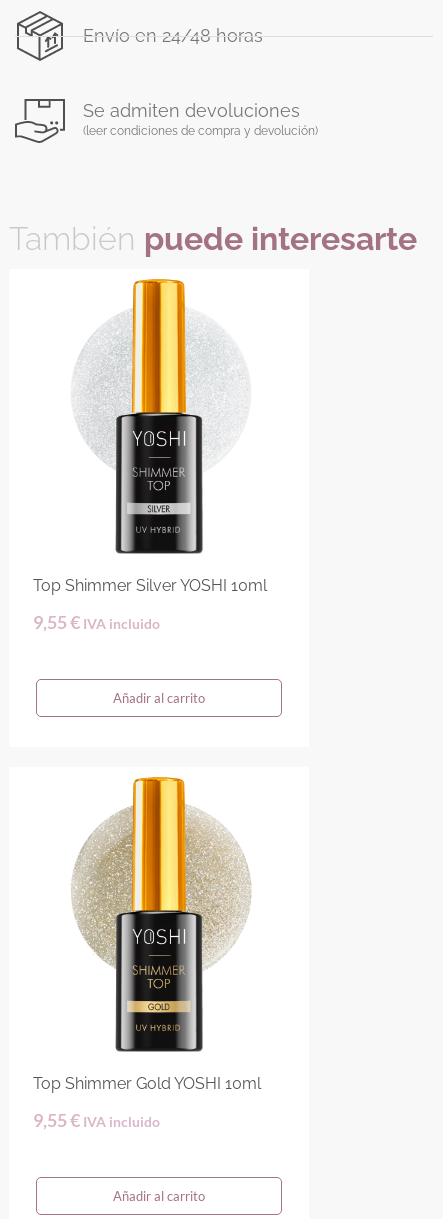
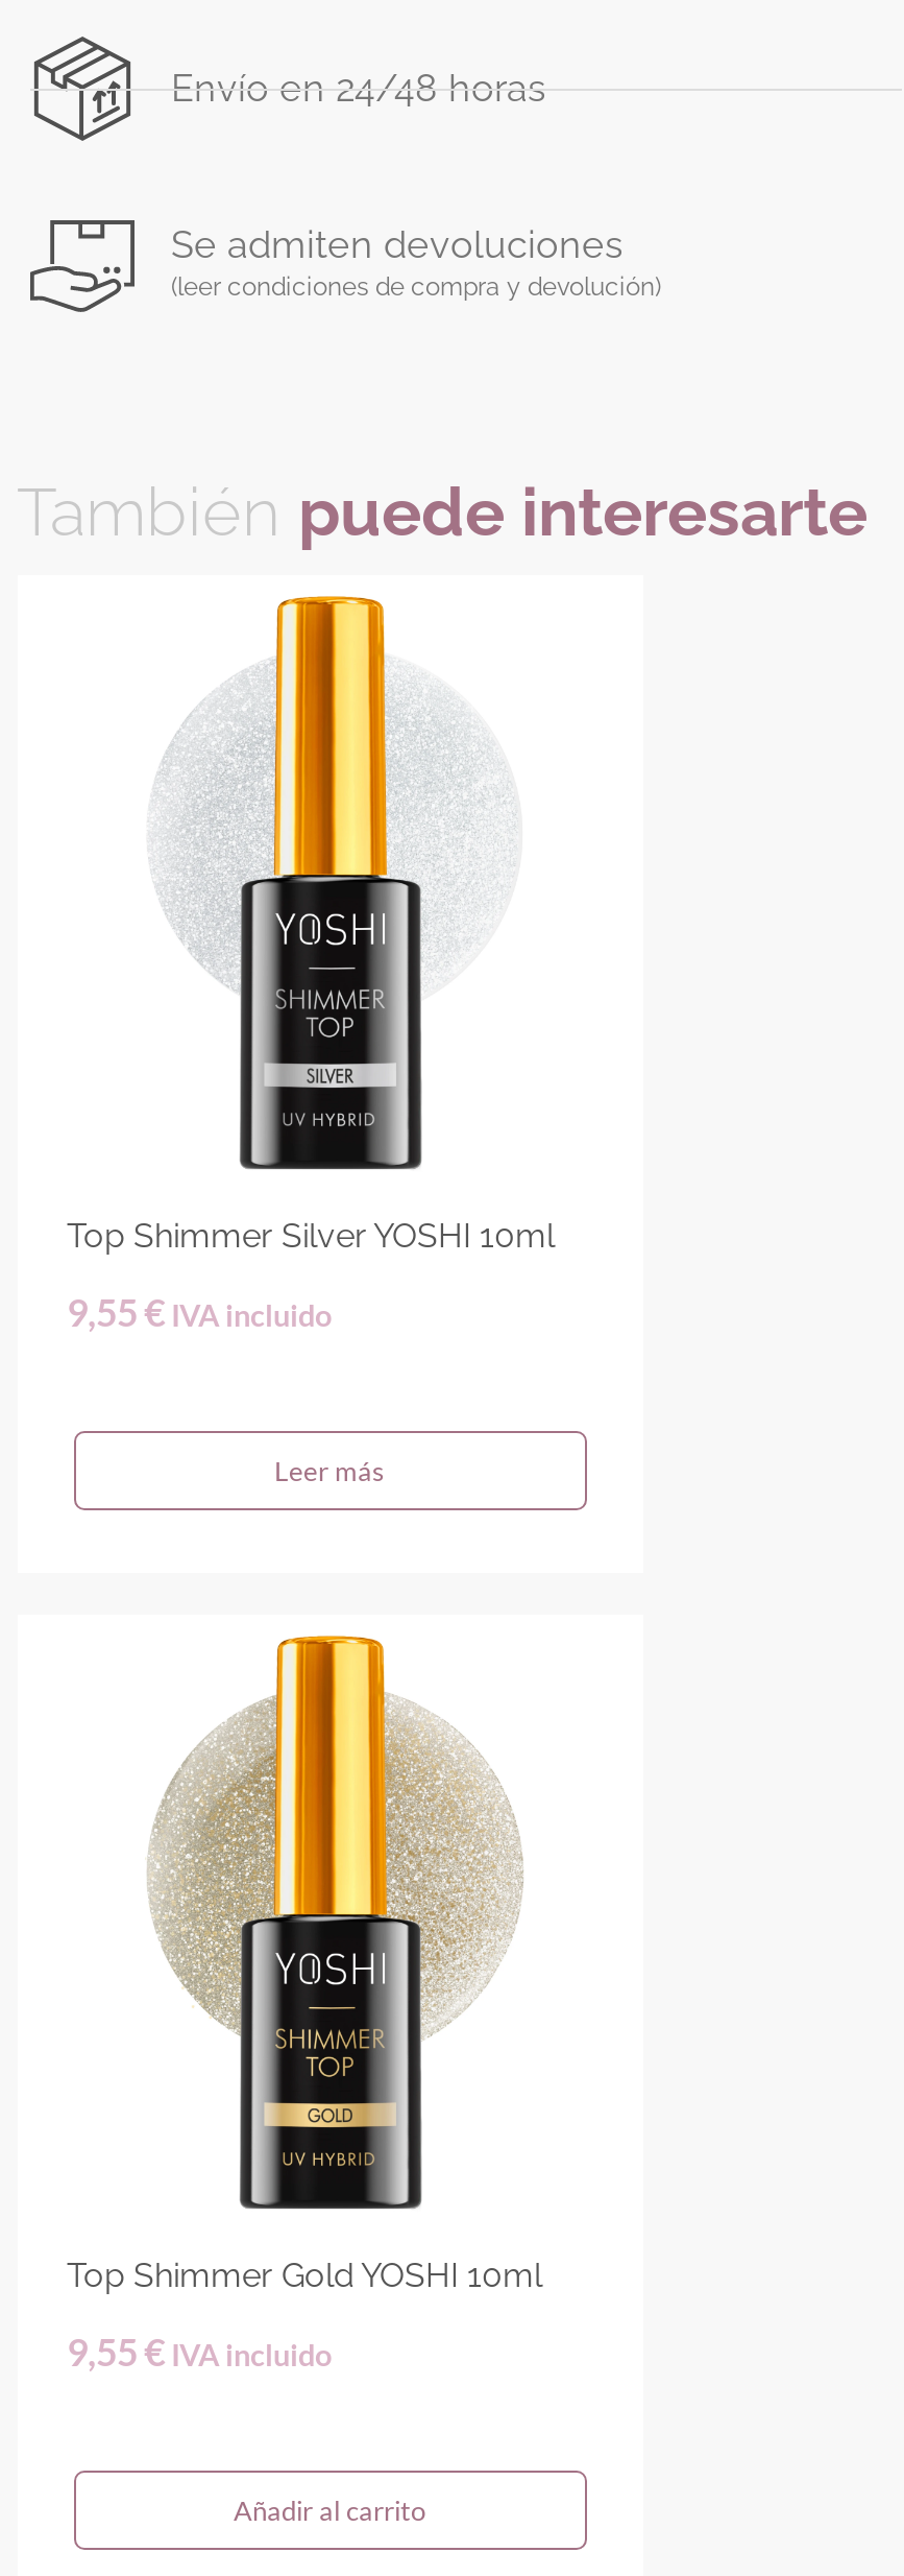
[112,690,204,706] Añadir al carrito -> [274,1453,385,1487] Leer más

